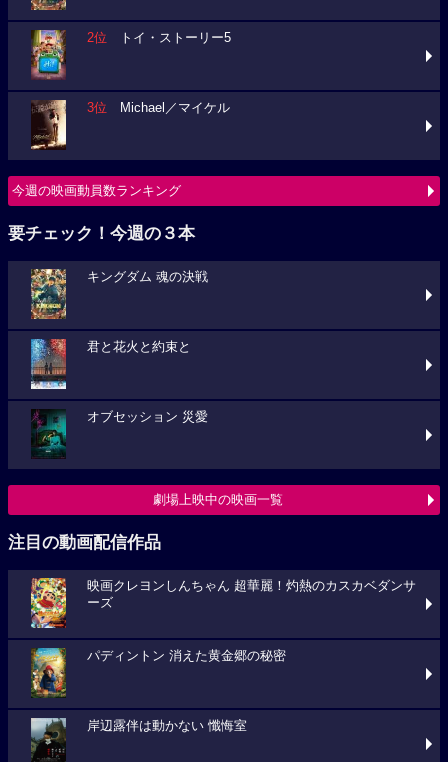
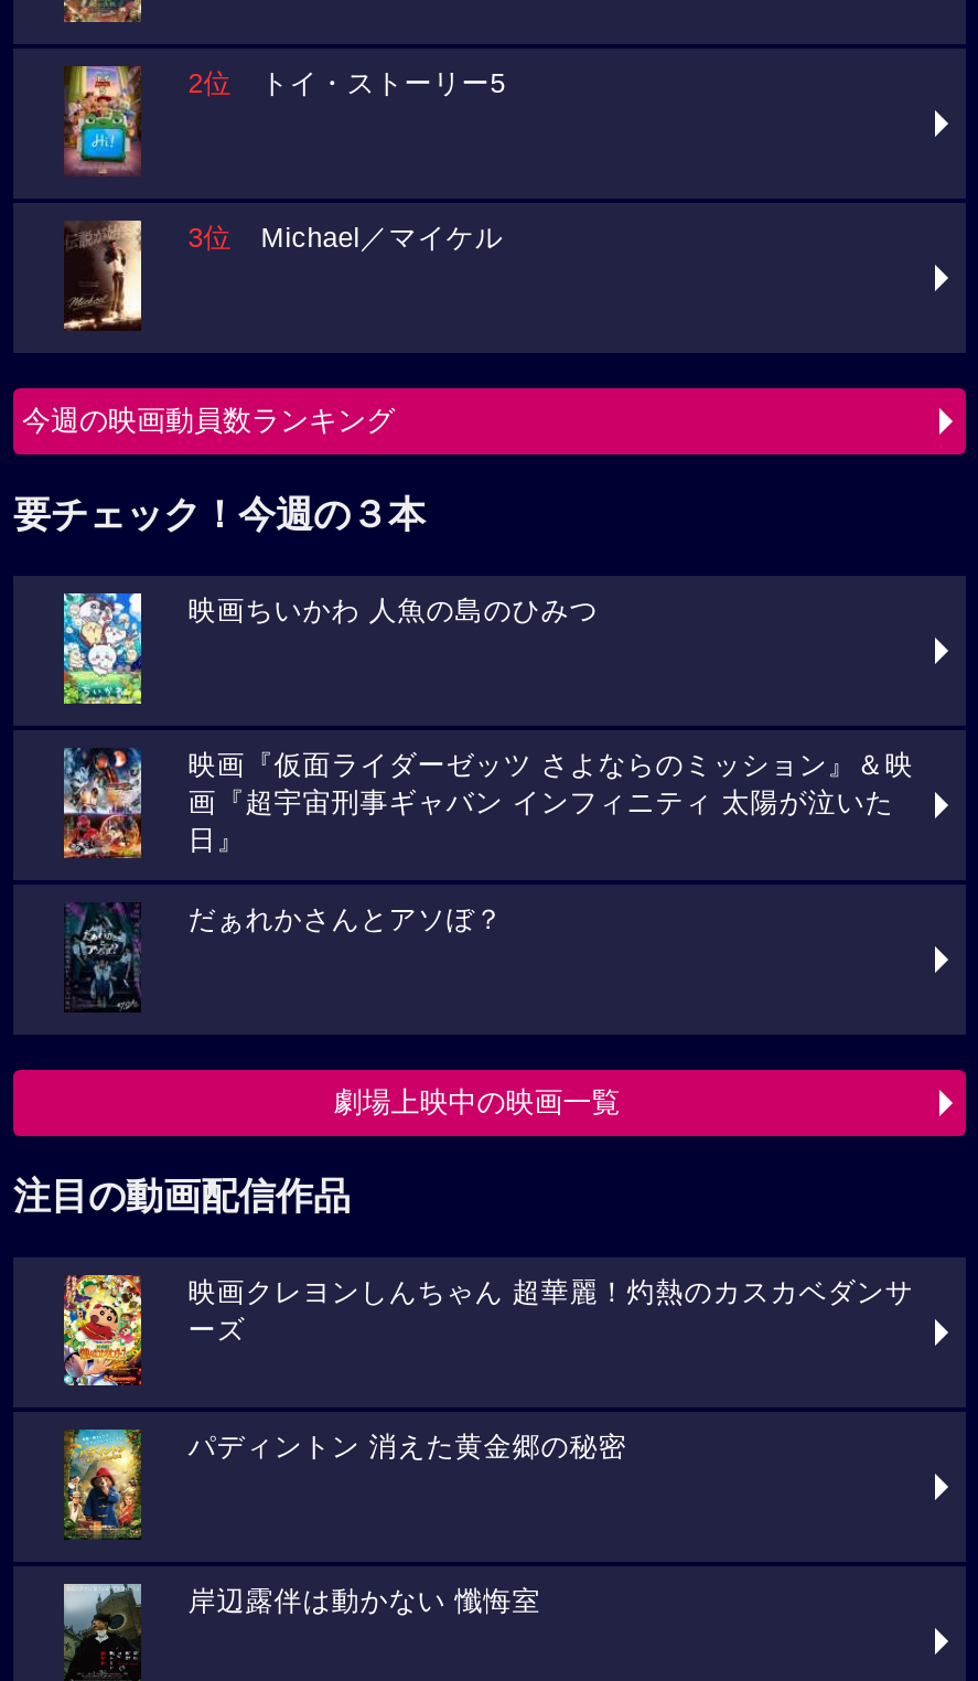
[30,268,208,320] [image] | キングダム 魂の決戦 -> [62,591,598,706] [image] | 映画ちいかわ 人魚の島のひみつ
[30,338,191,390] [image] | 君と花火と約束と -> [62,748,914,858] [image] | 映画『仮面ライダーゼッツ さよならのミッション』＆映 | 画『超宇宙刑事ギャバン インフィニティ 太陽が泣いた | 日』
[31,409,208,456] [image] | オブセッション 災愛 -> [66,902,503,1008] [image] | だぁれかさんとアソぼ？

